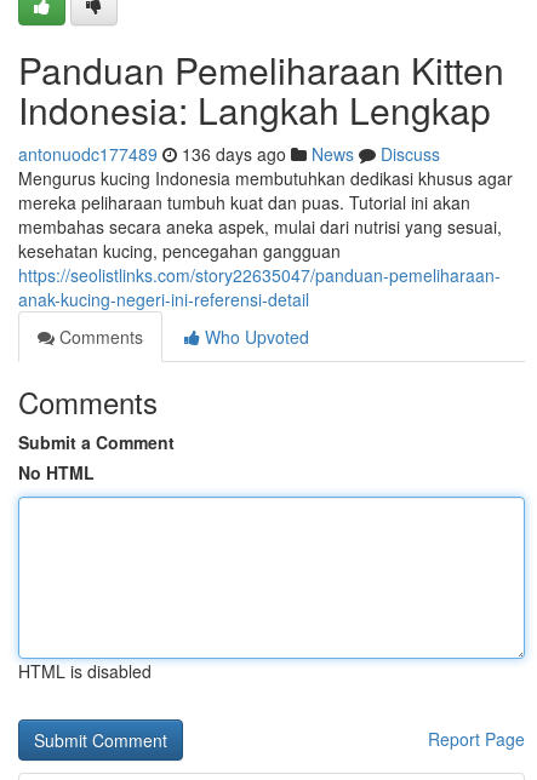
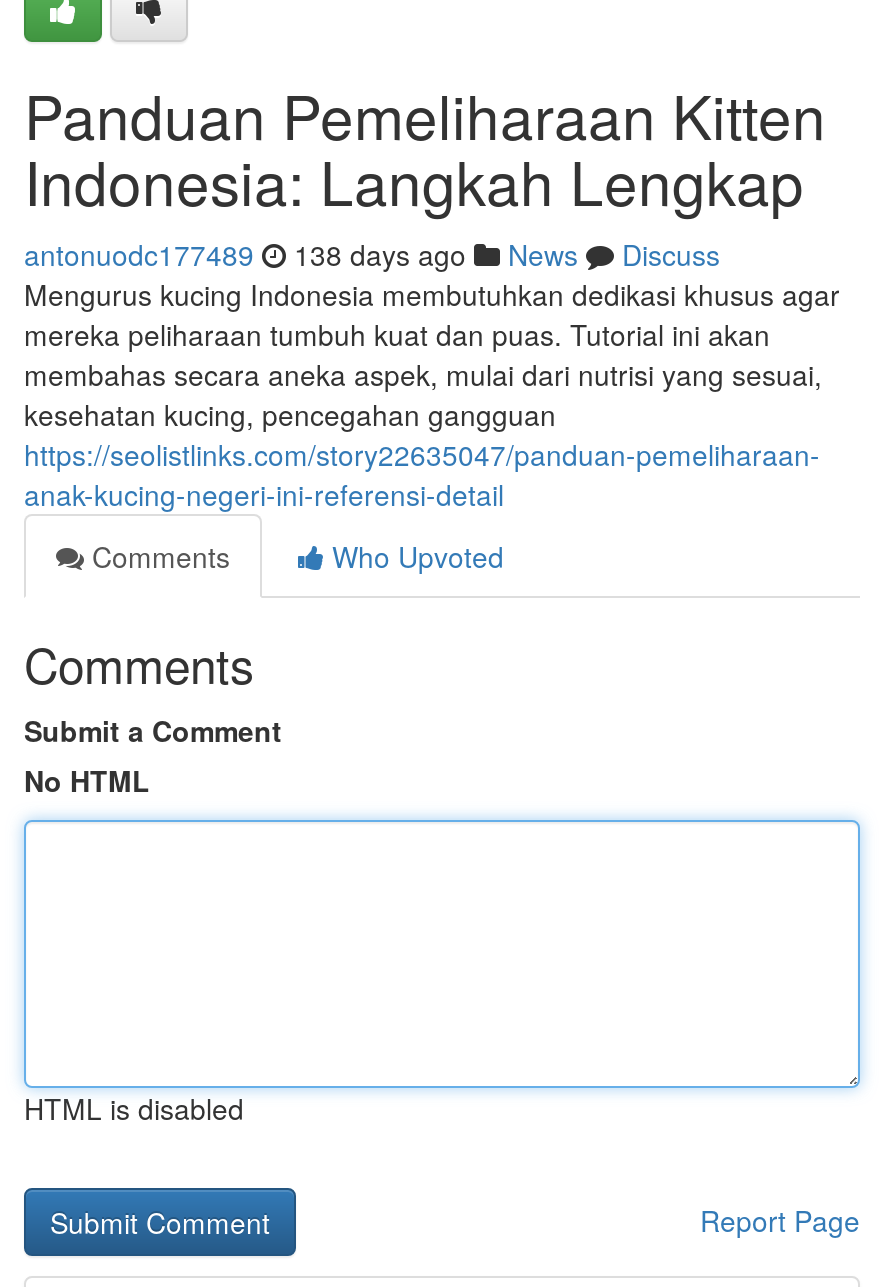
[18,142,440,166] antonuodc177489 136 days ago News Discuss -> [24,234,720,274] antonuodc177489 138 days ago News Discuss

